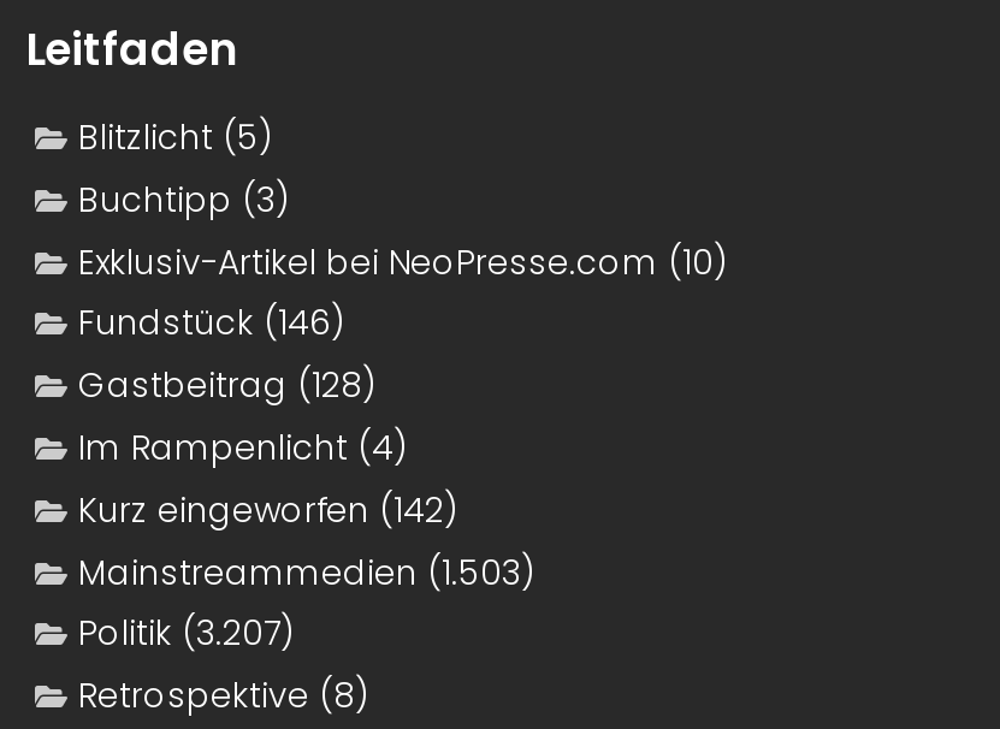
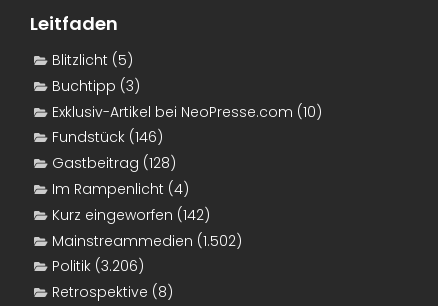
[78,548,535,596] Mainstreammedien (1.503) -> [52,231,242,251] Mainstreammedien (1.502)
[78,610,295,658] Politik (3.207) -> [52,256,144,276] Politik (3.206)

